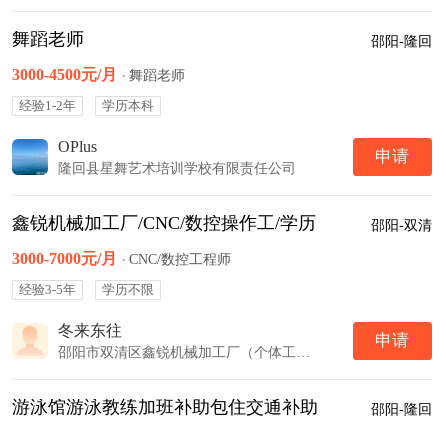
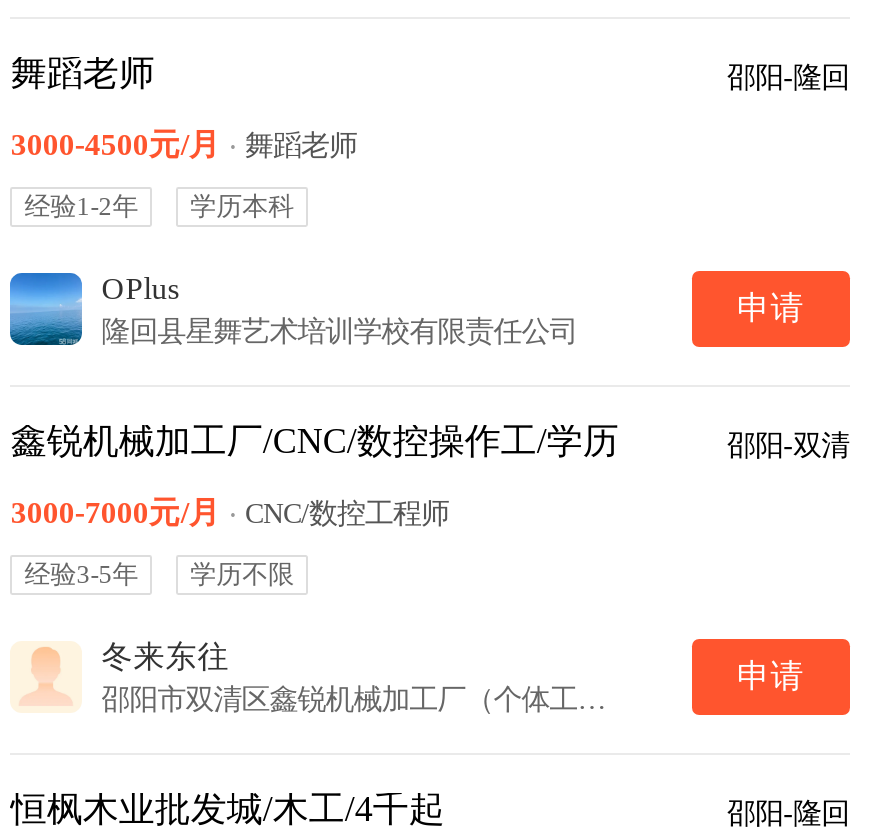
[12,397,318,417] 游泳馆游泳教练加班补助包住交通补助 -> [11,789,445,829] 恒枫木业批发城/木工/4千起

